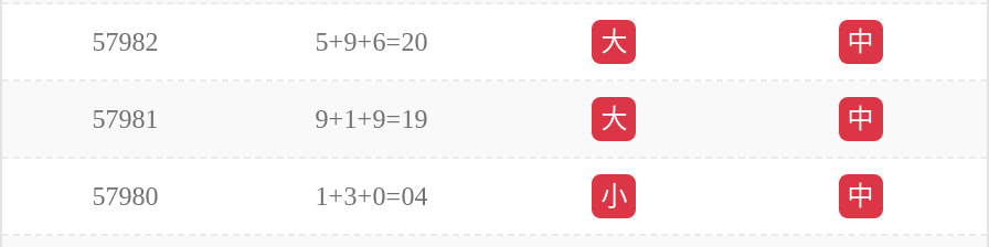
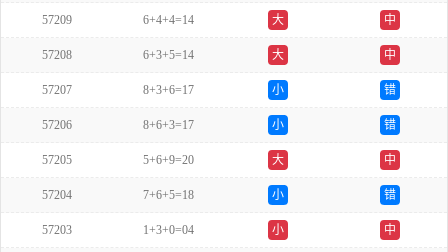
[92,26,159,57] 57982 -> [42,13,72,27] 57209
[315,26,428,57] 5+9+6=20 -> [143,13,194,27] 6+4+4=14
[92,104,159,135] 57981 -> [42,48,72,62] 57208
[315,104,428,135] 9+1+9=19 -> [143,48,194,62] 6+3+5=14
[92,181,159,212] 57980 -> [42,83,396,237] 57207 | 8+3+6=17 | 小 | 错 | 57206 | 8+6+3=17 | 小 | 错 | 57205 | 5+6+9=20 | 大 | 中 | 57204 | 7+6+5=18 | 小 | 错 | 57203

